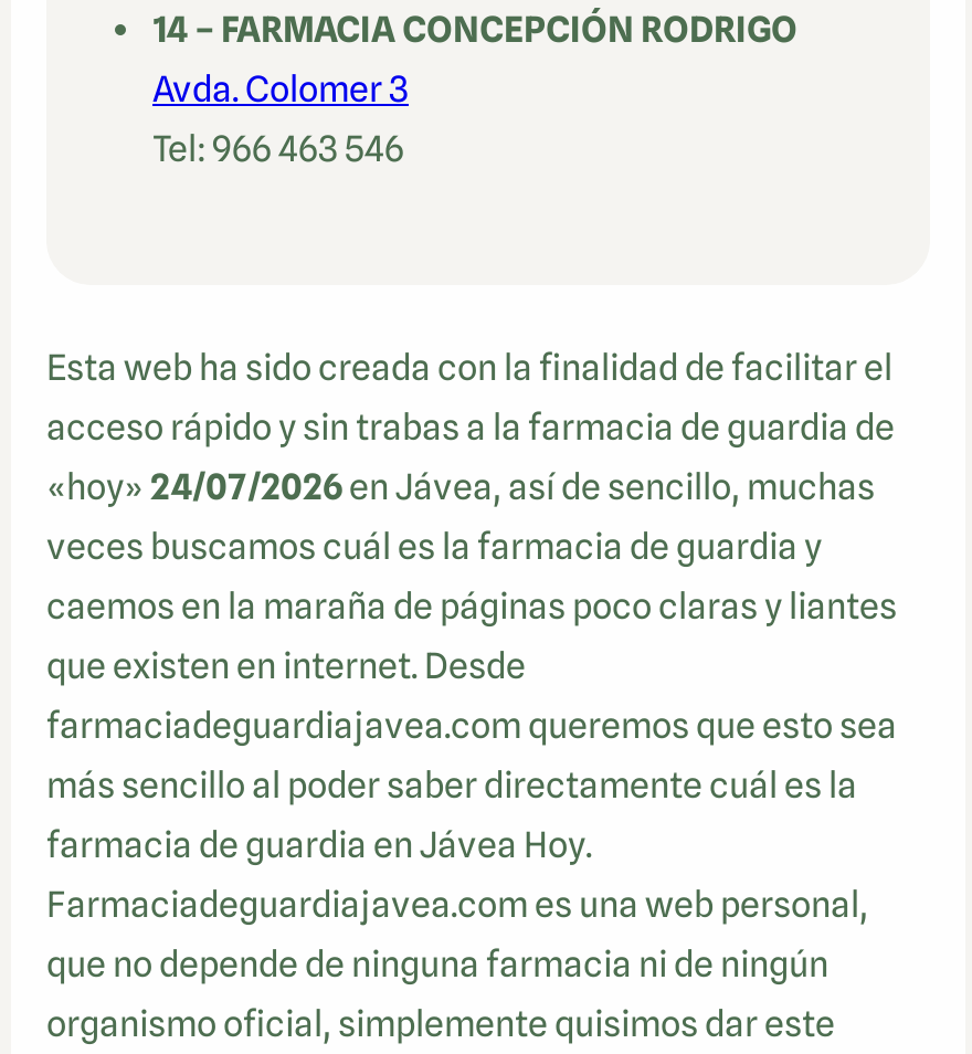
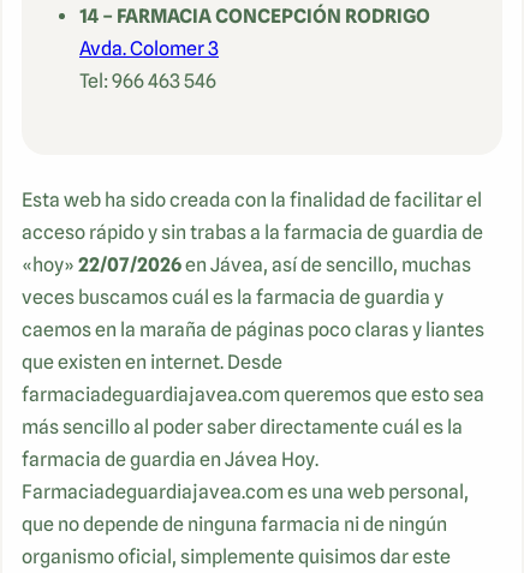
[46,466,875,508] «hoy» 24/07/2026 en Jávea, así de sencillo, muchas -> [22,253,471,276] «hoy» 22/07/2026 en Jávea, así de sencillo, muchas

